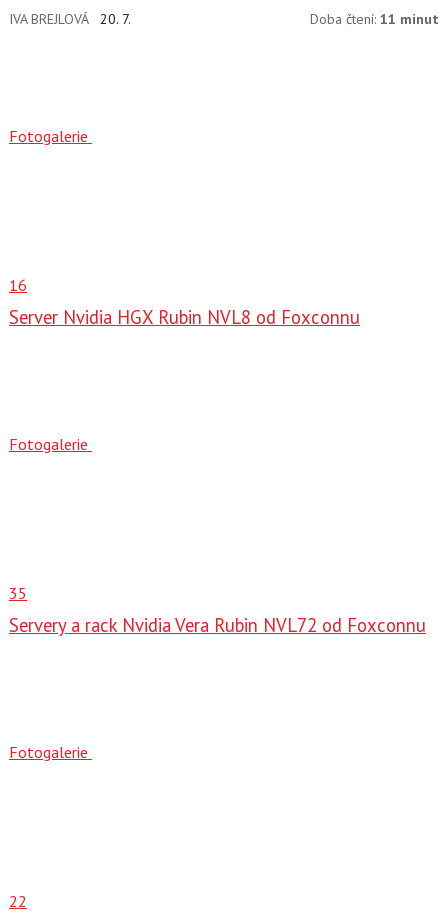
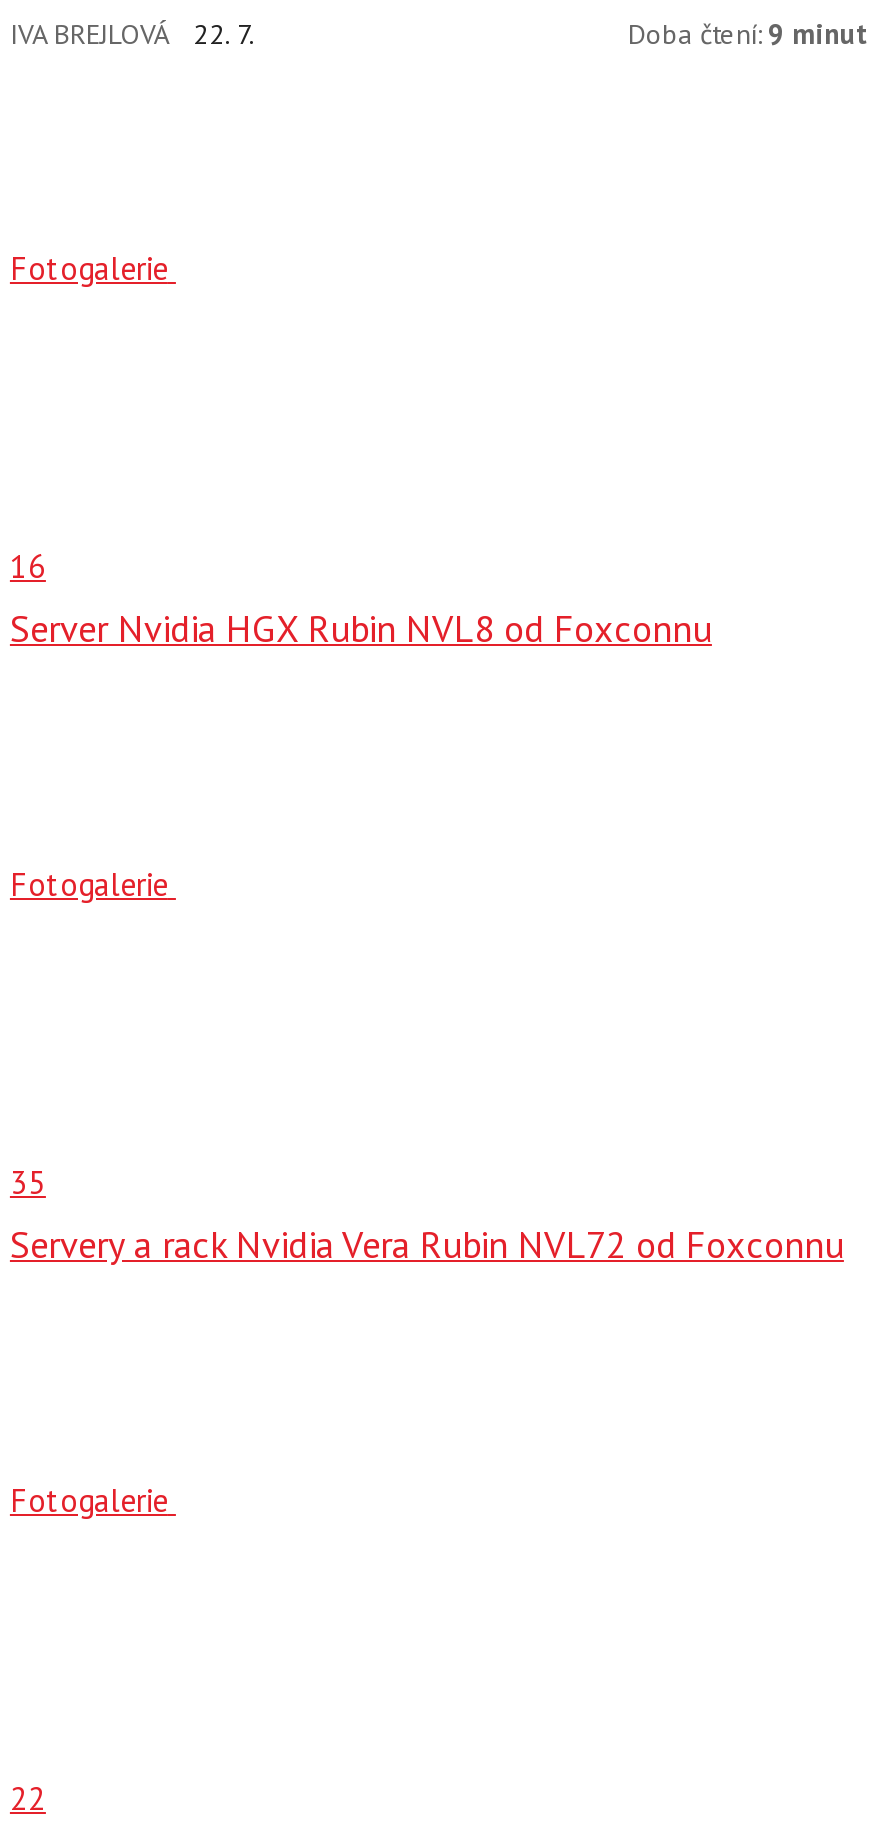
[9,10,131,28] IVA BREJLOVÁ 20. 7. -> [10,16,255,52] IVA BREJLOVÁ 22. 7.
[310,10,439,28] Doba čtení: 11 minut -> [628,16,870,52] Doba čtení: 9 minut

